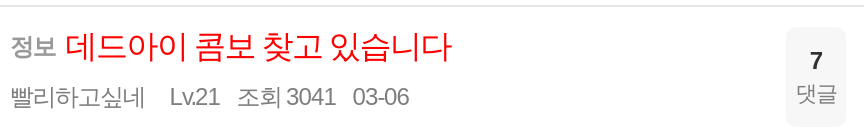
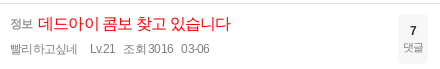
[10,83,409,111] 빨리하고싶네 Lv.21 조회 3041 03-06 -> [10,42,209,56] 빨리하고싶네 Lv.21 조회 3016 03-06

